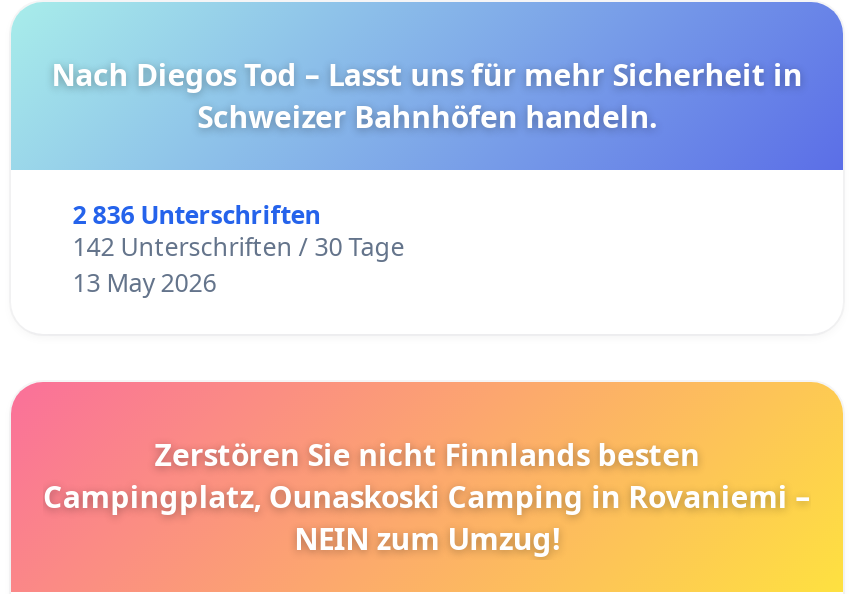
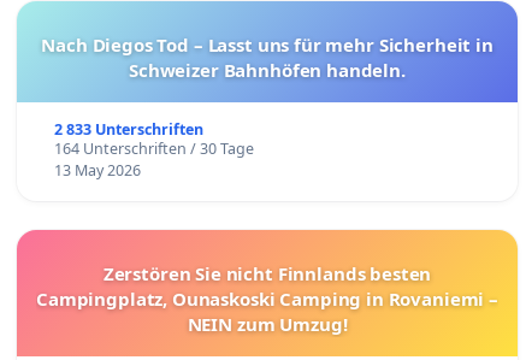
[73,199,321,233] 2 836 Unterschriften -> [54,120,203,140] 2 833 Unterschriften
[73,231,405,265] 142 Unterschriften / 30 Tage -> [54,139,254,159] 164 Unterschriften / 30 Tage

